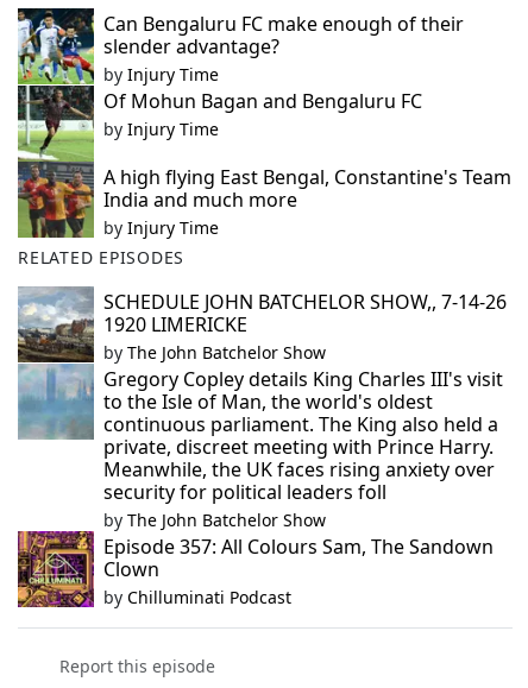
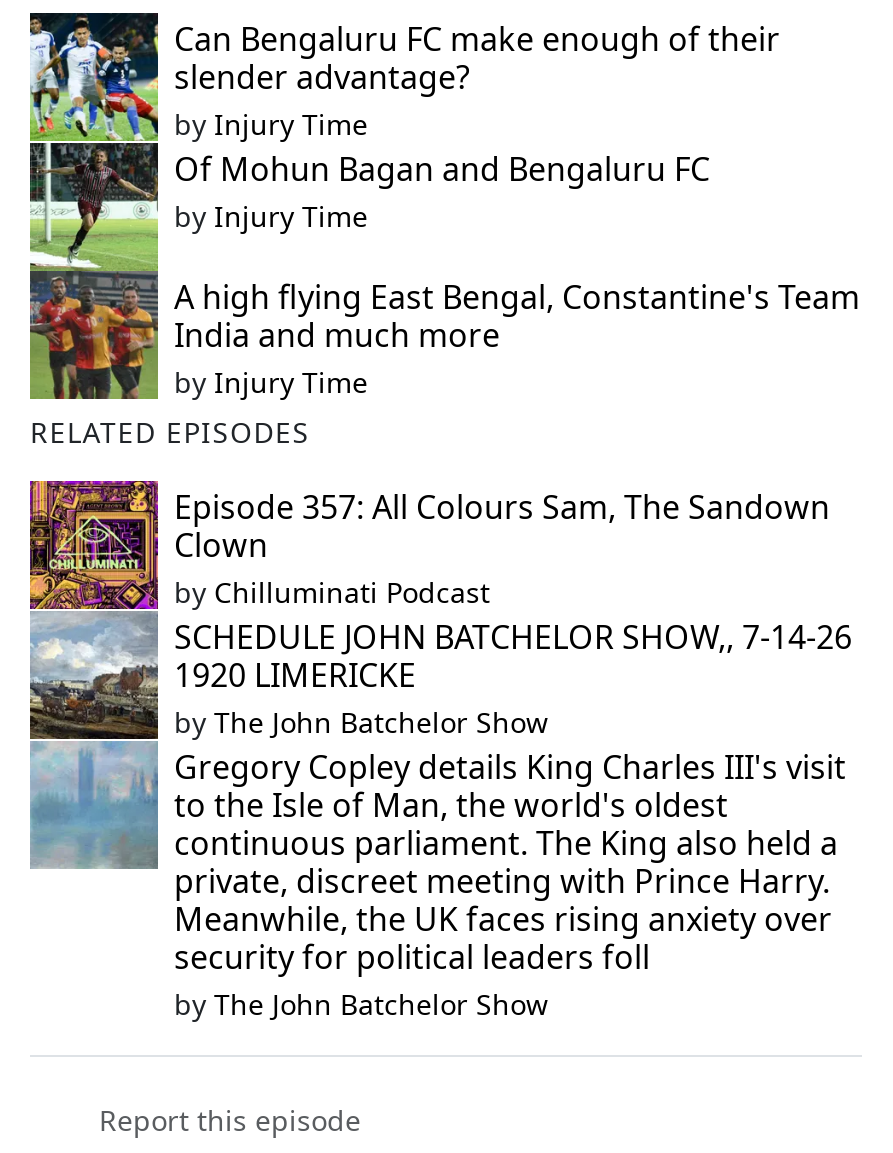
moved [103,289,507,531] -> [174,615,852,1023]: SCHEDULE JOHN BATCHELOR SHOW,, 7-14-26 | 1920 LIMERICKE | by The John Batchelor Show | ... | security for political leaders foll | by The John Batchelor Show
moved [17,530,494,609] -> [28,479,830,611]: [image] | Episode 357: All Colours Sam, The Sandown | Clown | by Chilluminati Podcast

